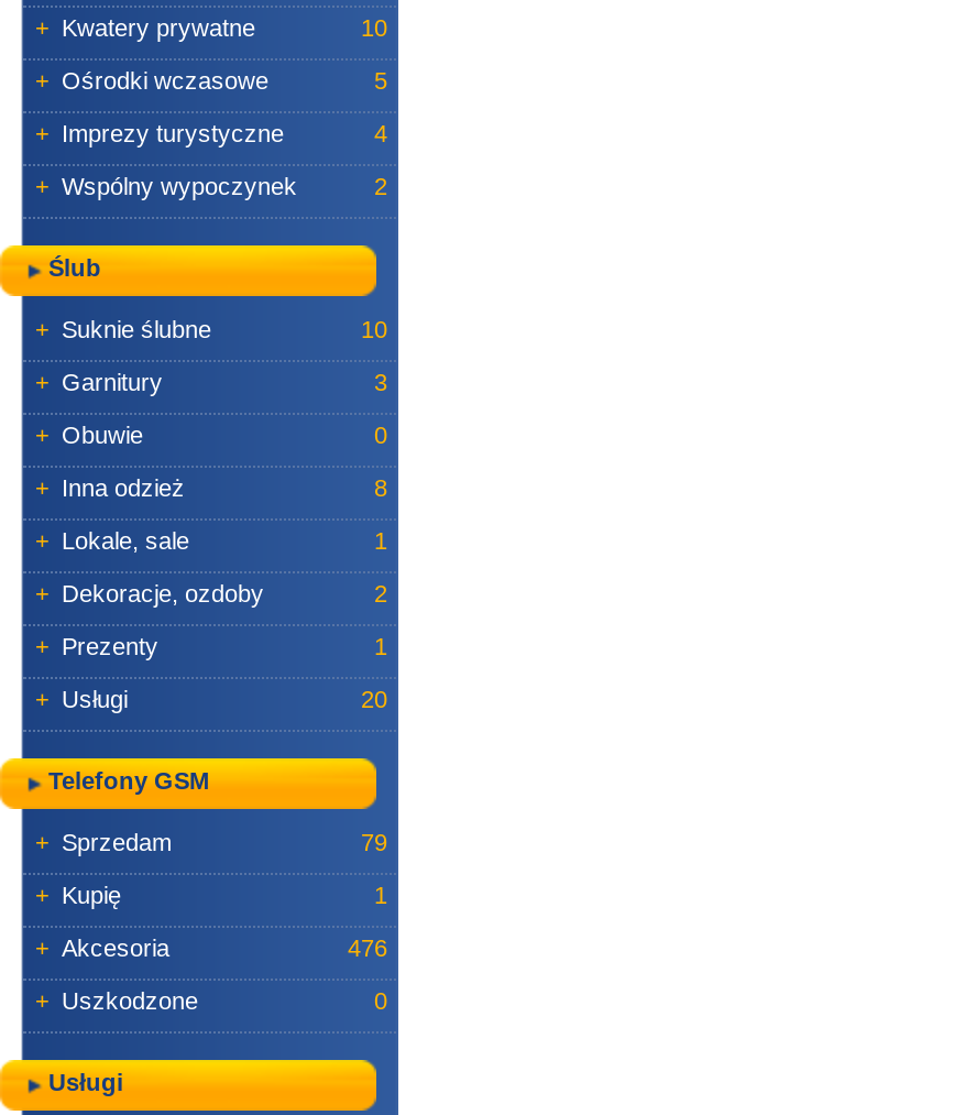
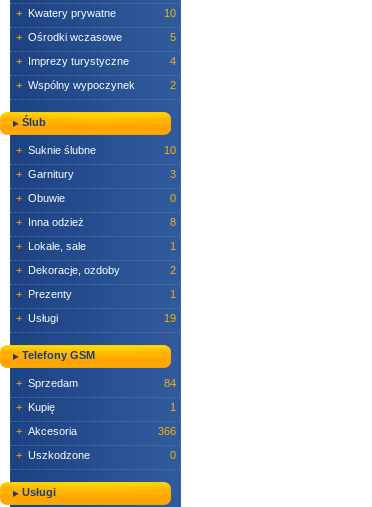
[361,686,387,712] 20 -> [164,312,176,324] 19
[361,829,387,855] 79 -> [164,377,176,389] 84
[348,934,387,961] 476 -> [158,425,176,437] 366

